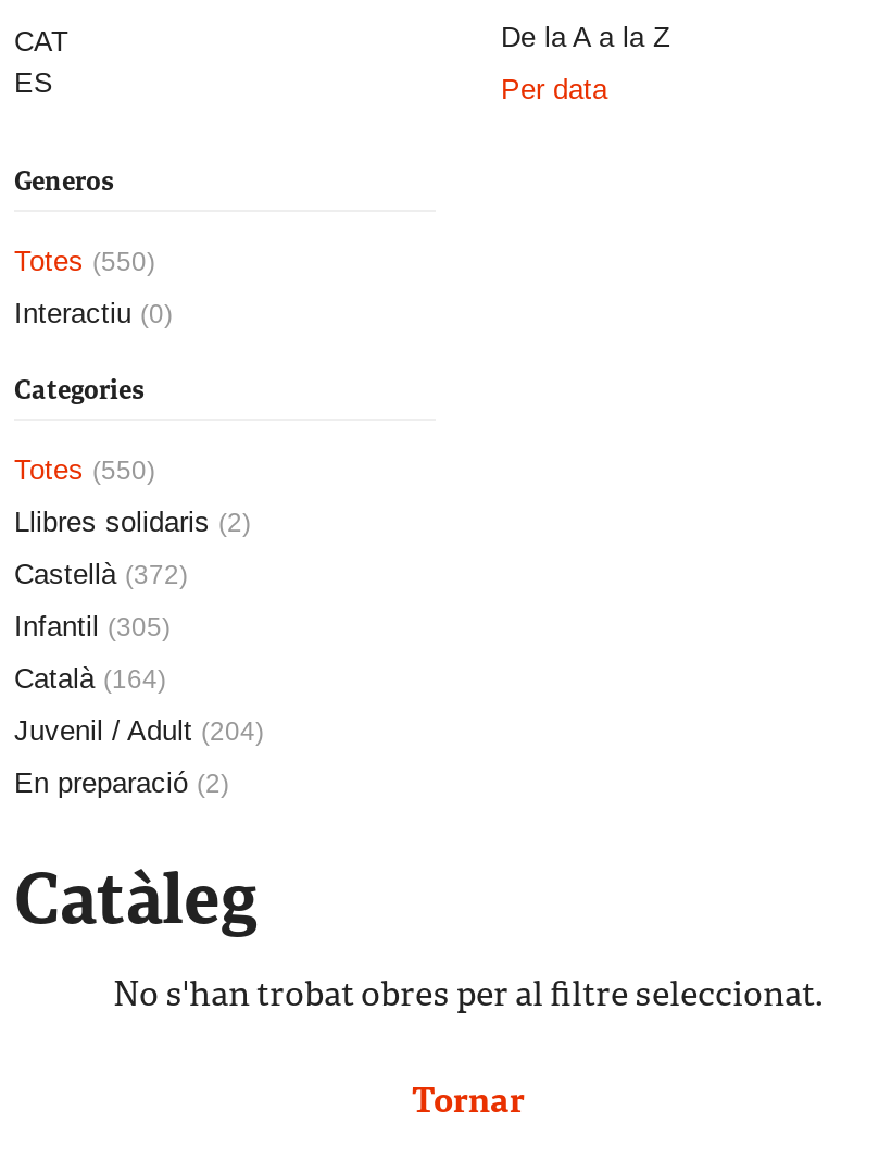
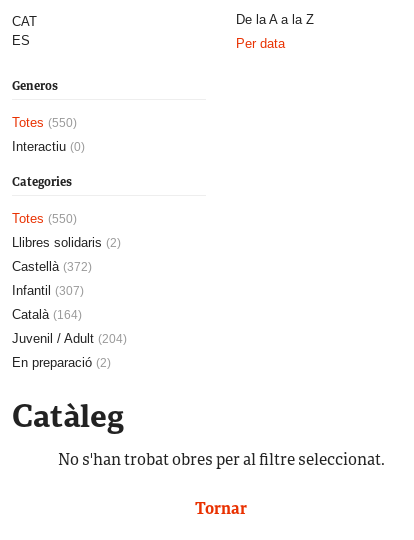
[14,610,171,643] Infantil (305) -> [12,283,84,298] Infantil (307)

